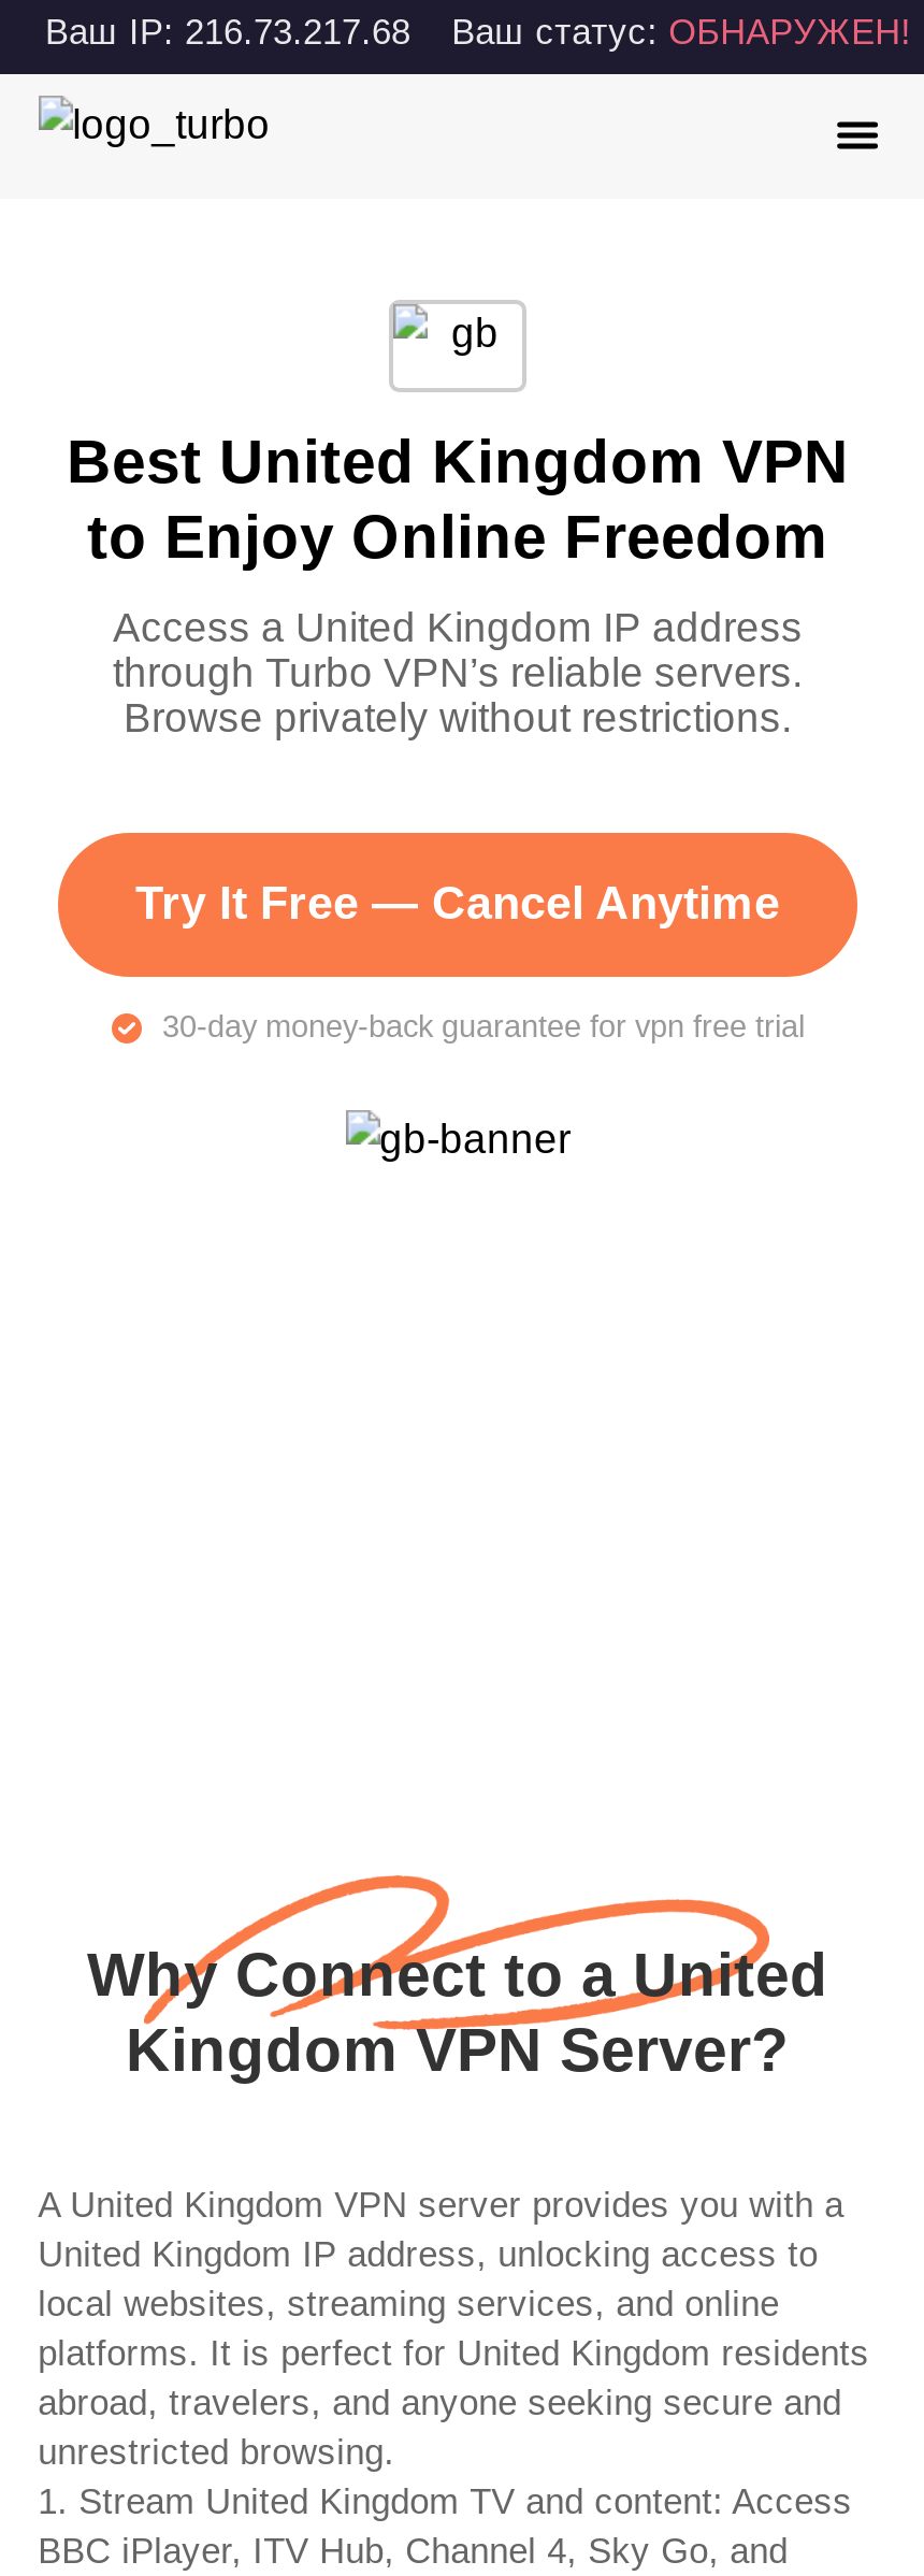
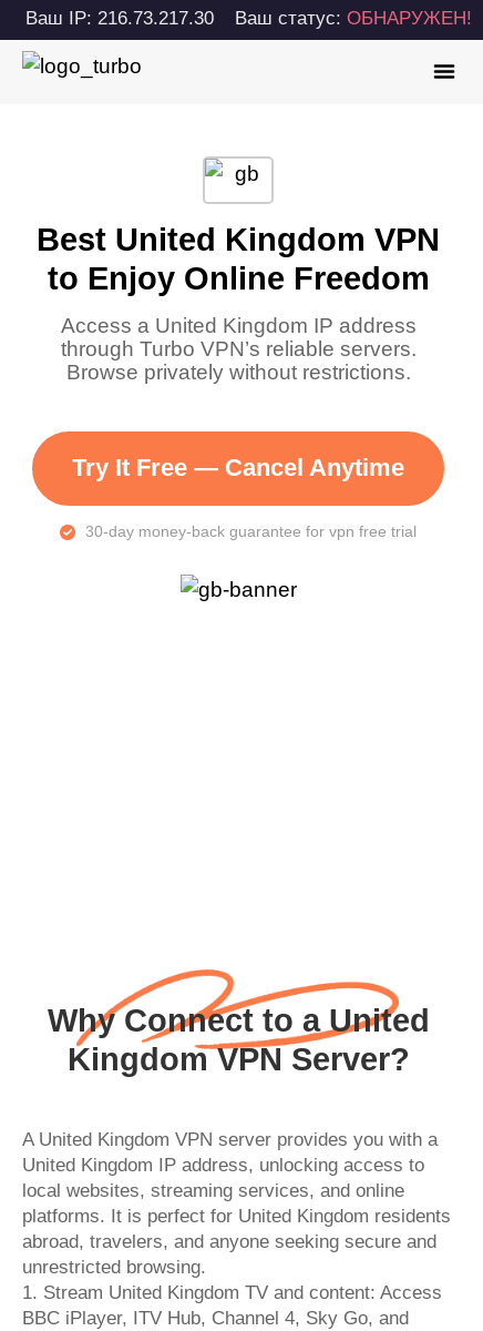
[45,12,911,53] Ваш IP: 216.73.217.68 Ваш статус: ОБНАРУЖЕН! -> [25,8,472,29] Ваш IP: 216.73.217.30 Ваш статус: ОБНАРУЖЕН!

